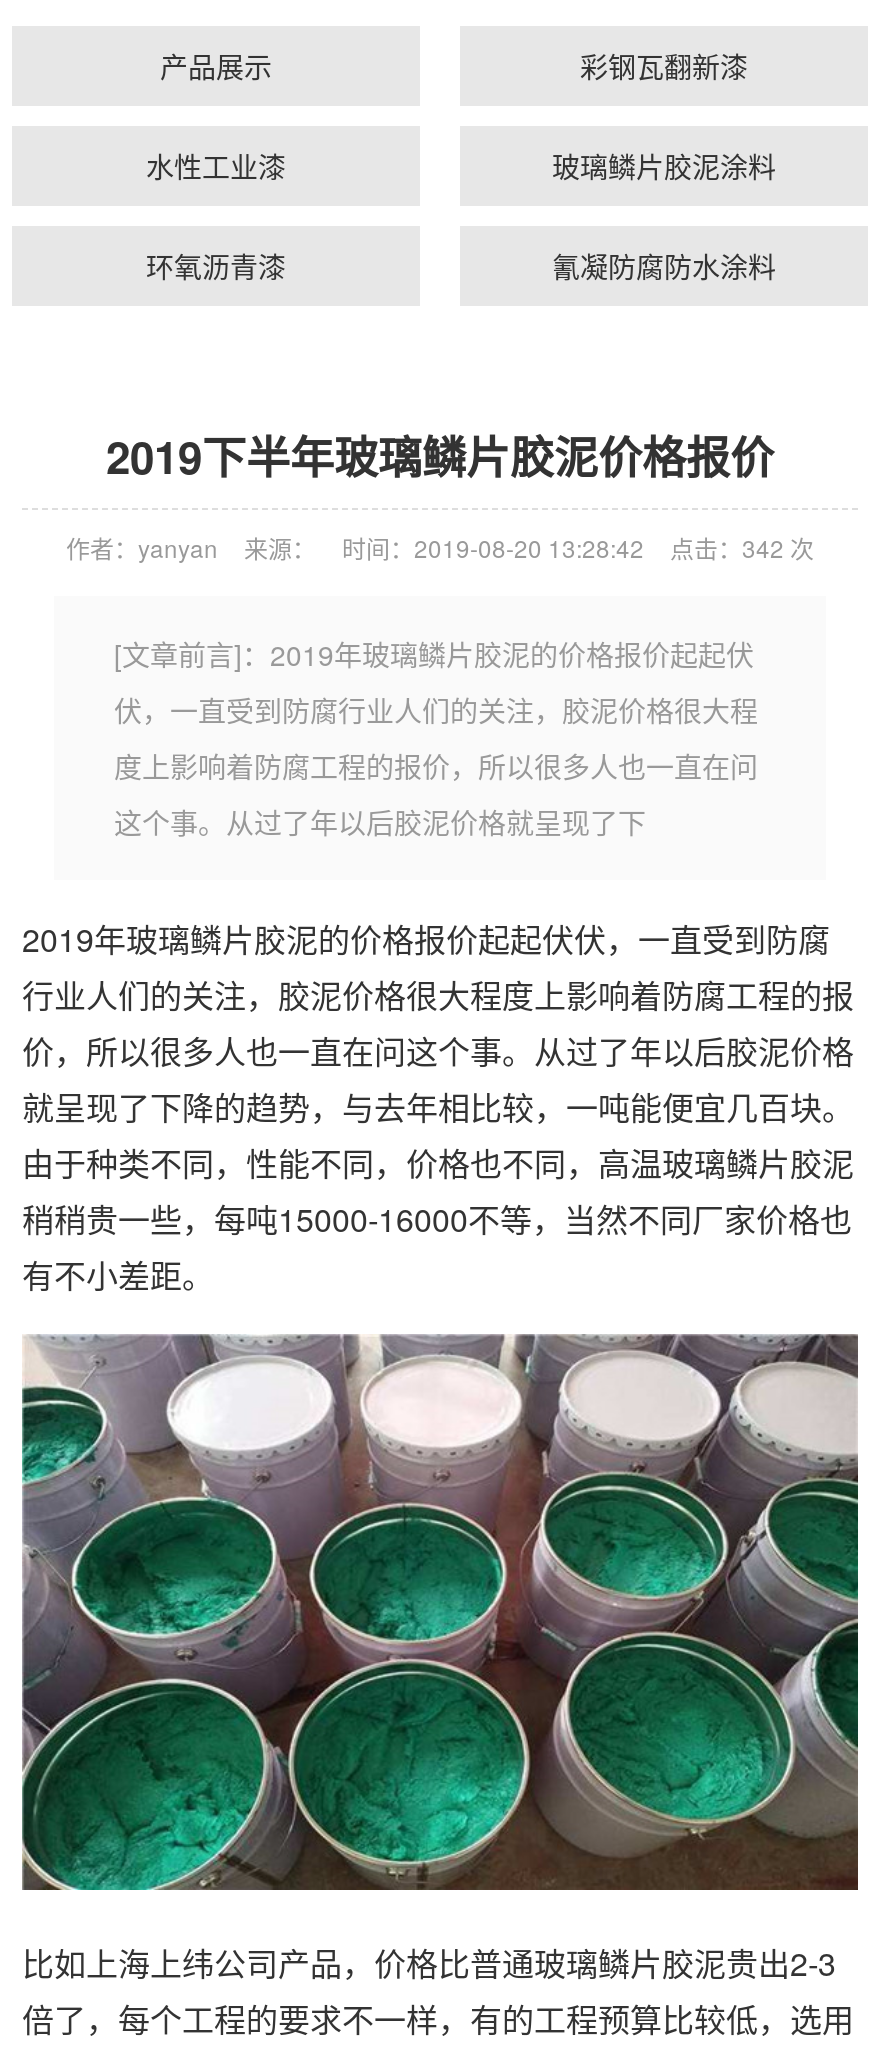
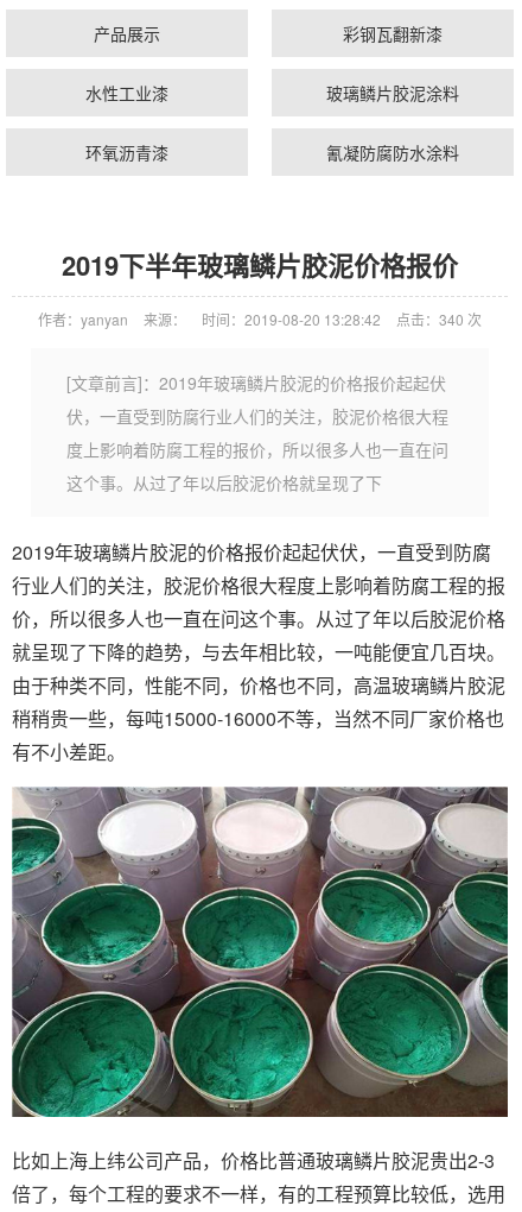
[66,530,814,564] 作者：yanyan 来源： 时间：2019-08-20 13:28:42 点击：342 次 -> [38,309,482,329] 作者：yanyan 来源： 时间：2019-08-20 13:28:42 点击：340 次

